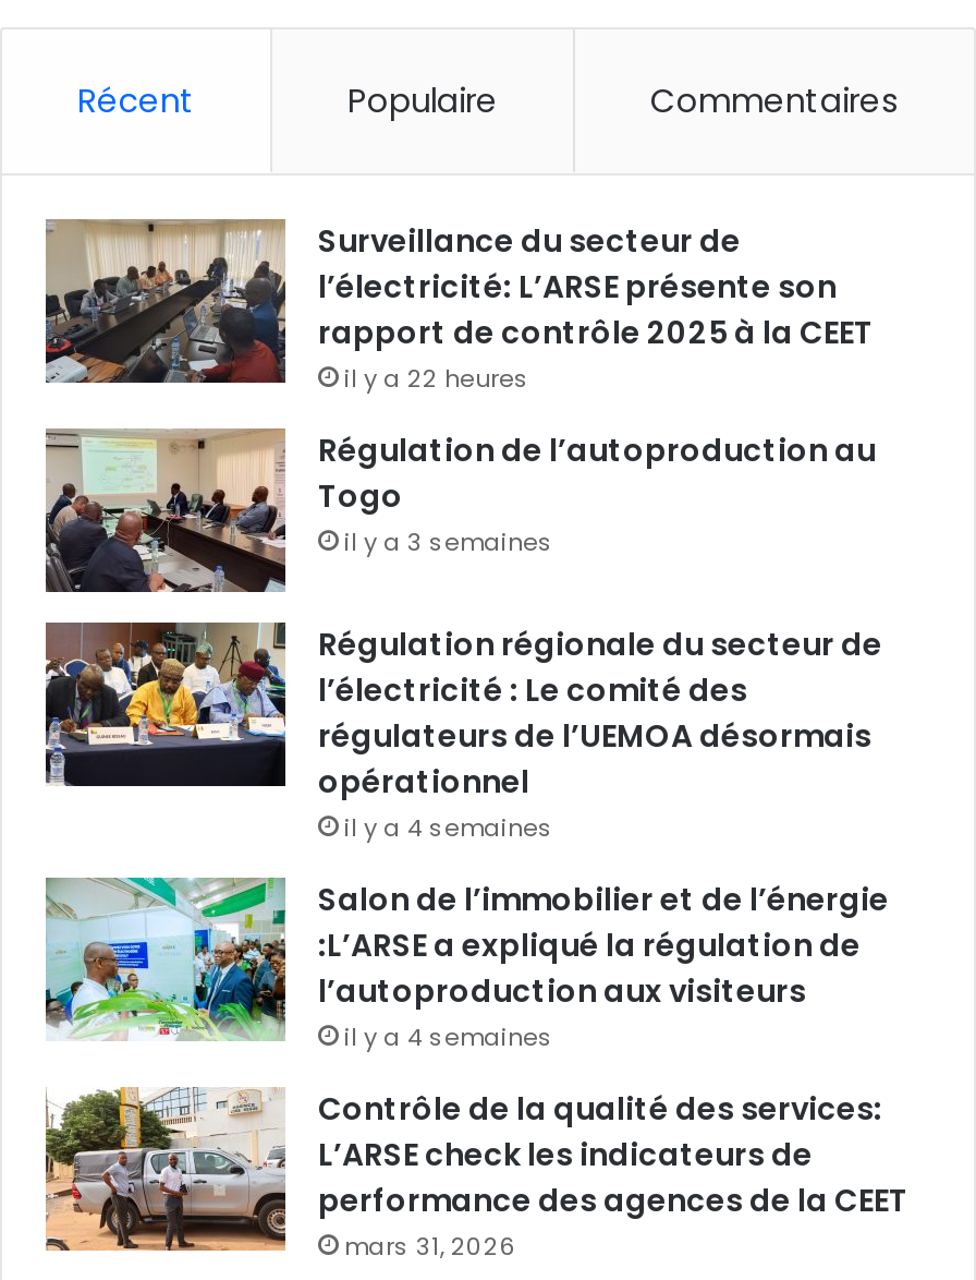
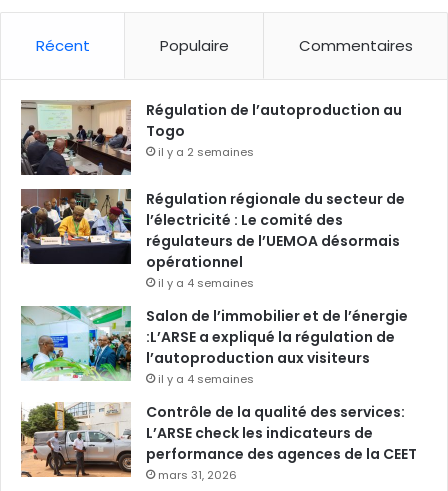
[44,218,874,395] [image] | Surveillance du secteur de | l’électricité: L’ARSE présente son | rapport de contrôle 2025 à la CEET | il y a 22 heures -> none
[344,524,553,559] il y a 3 semaines -> [158,144,254,160] il y a 2 semaines

